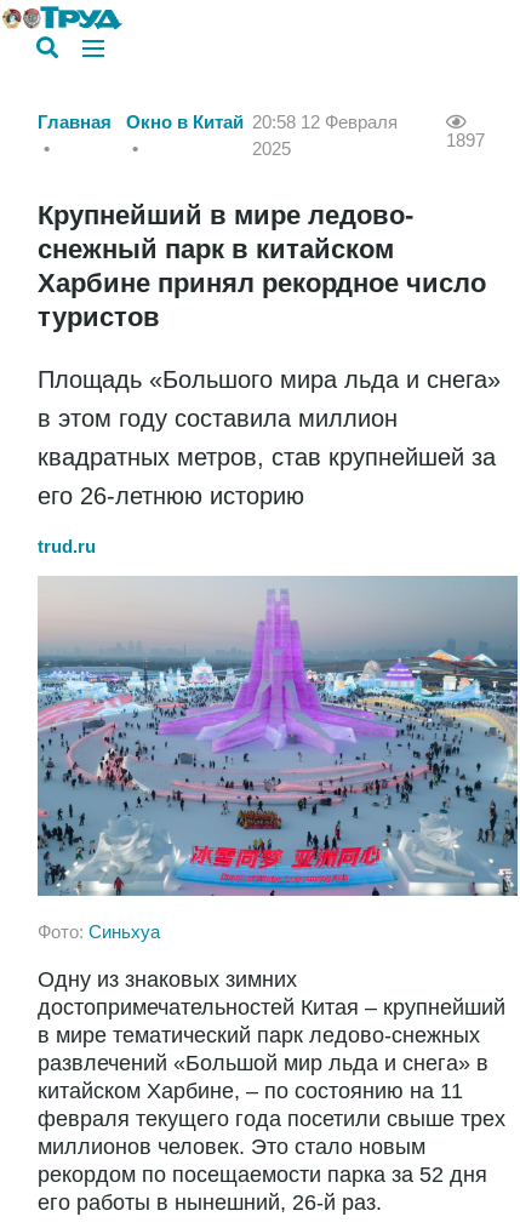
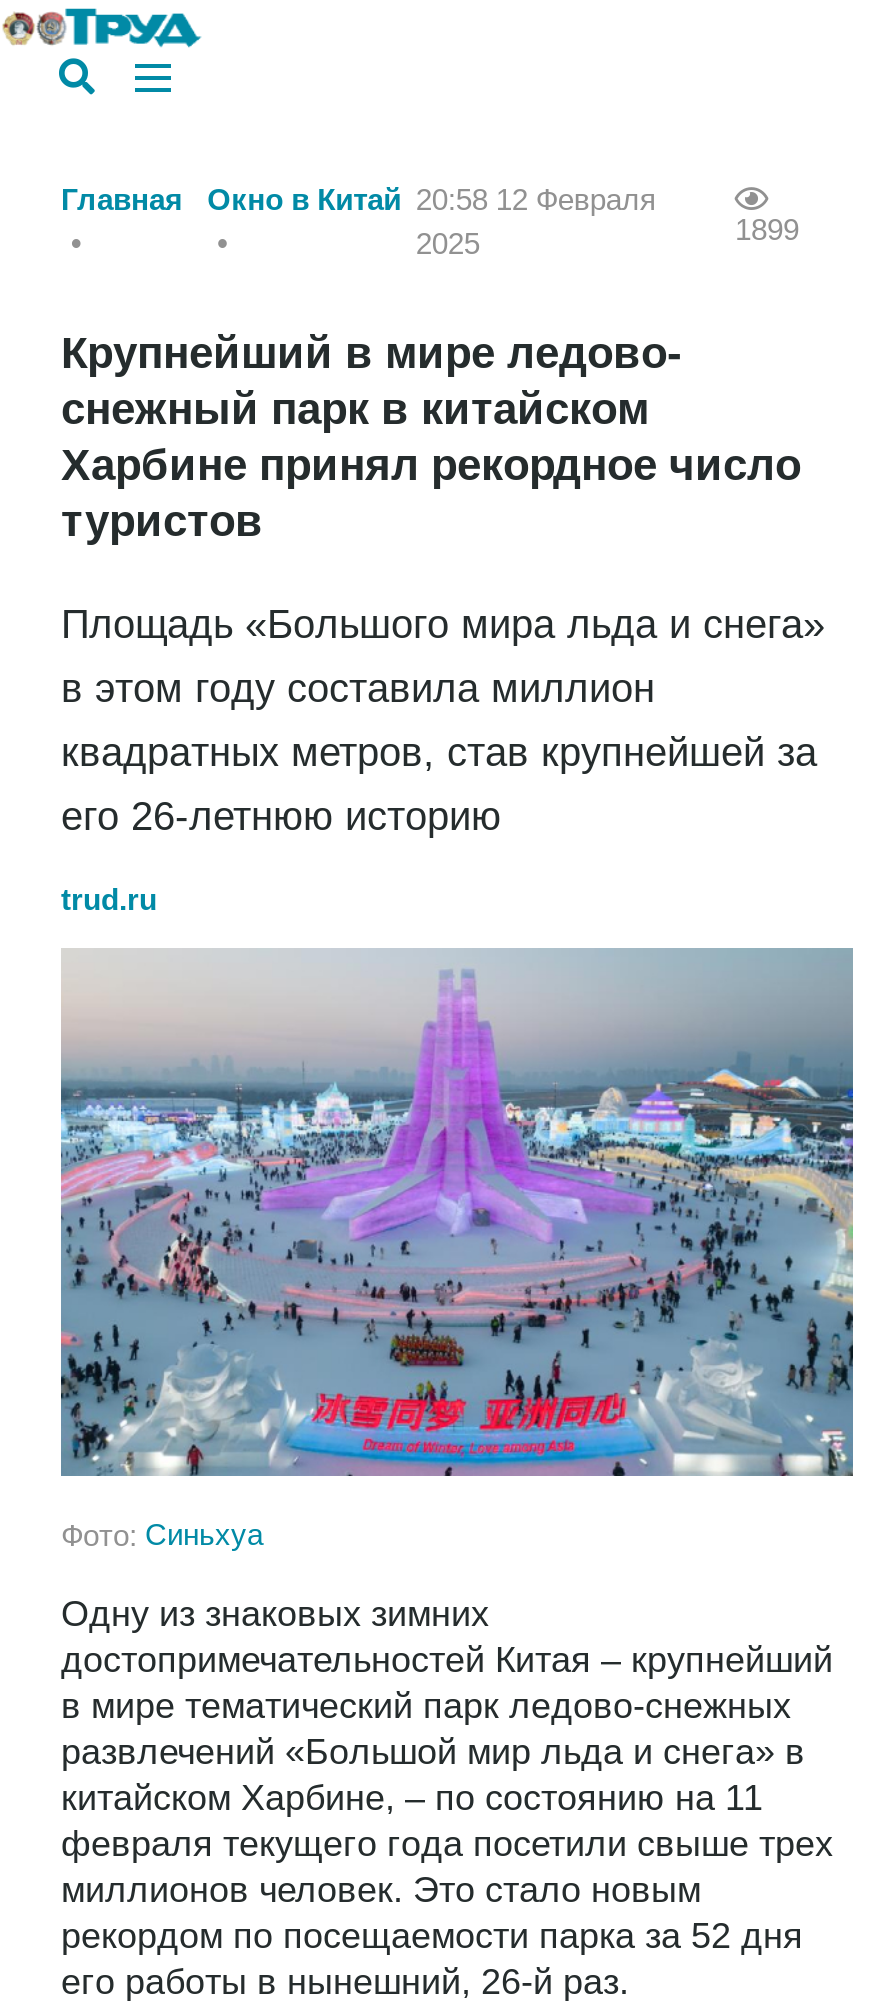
[446,130,485,150] 1897 -> [735,212,799,246] 1899

